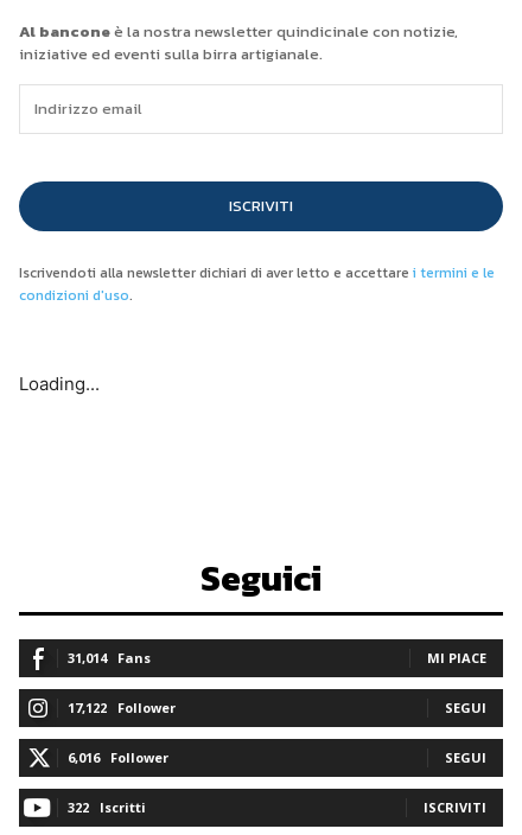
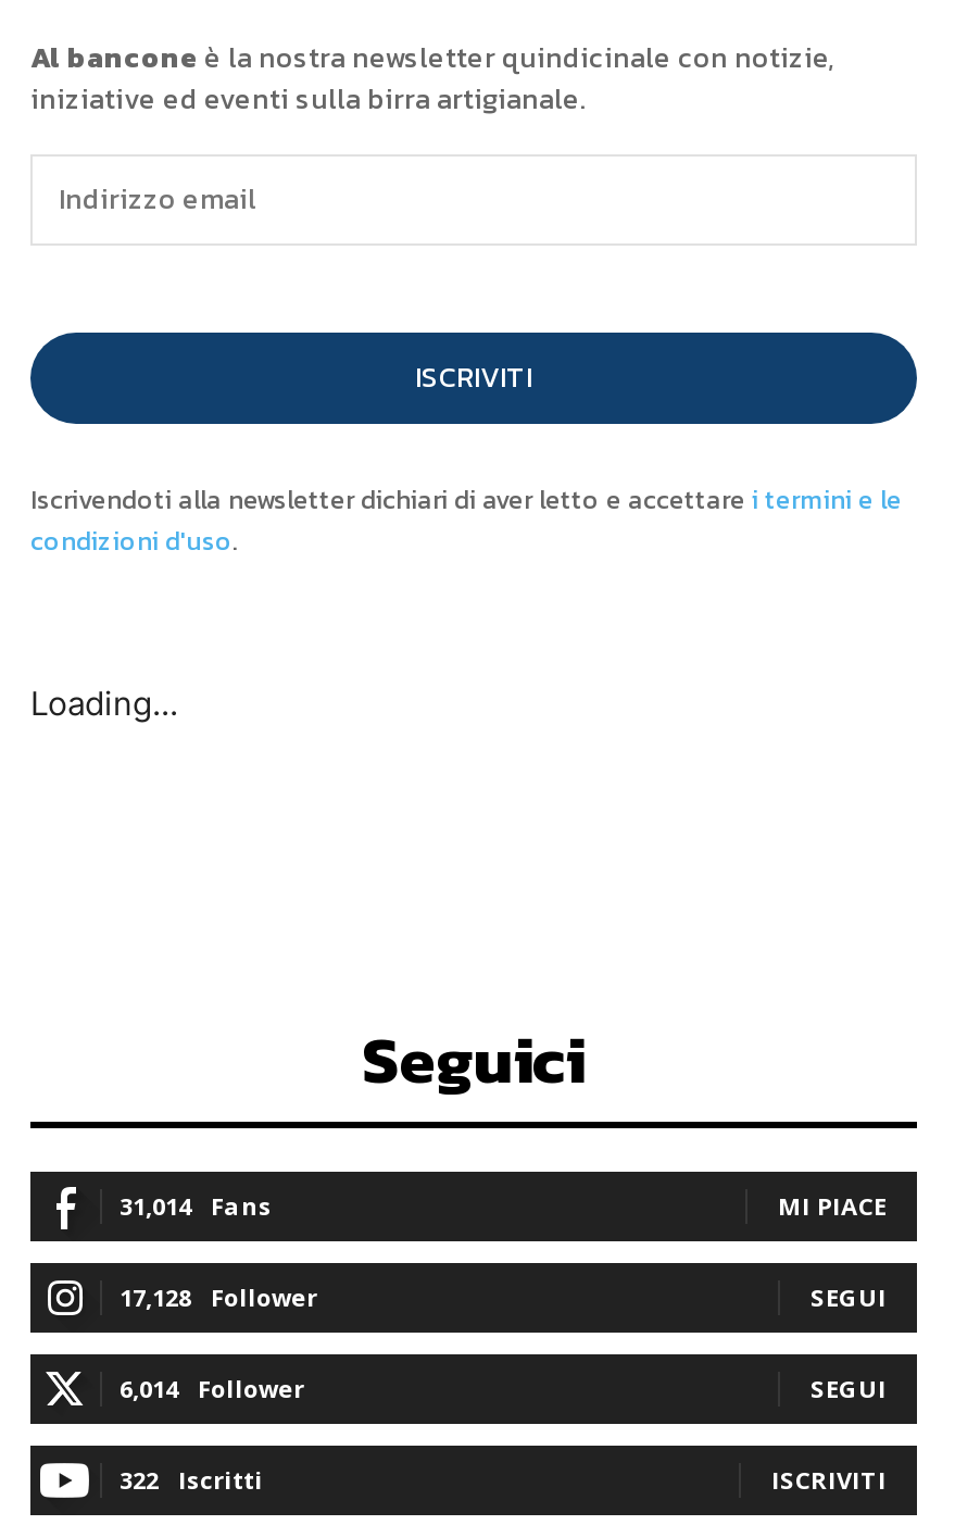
[68,698,176,716] 17,122 Follower -> [120,1280,317,1313] 17,128 Follower
[68,748,168,766] 6,016 Follower -> [120,1371,304,1404] 6,014 Follower

